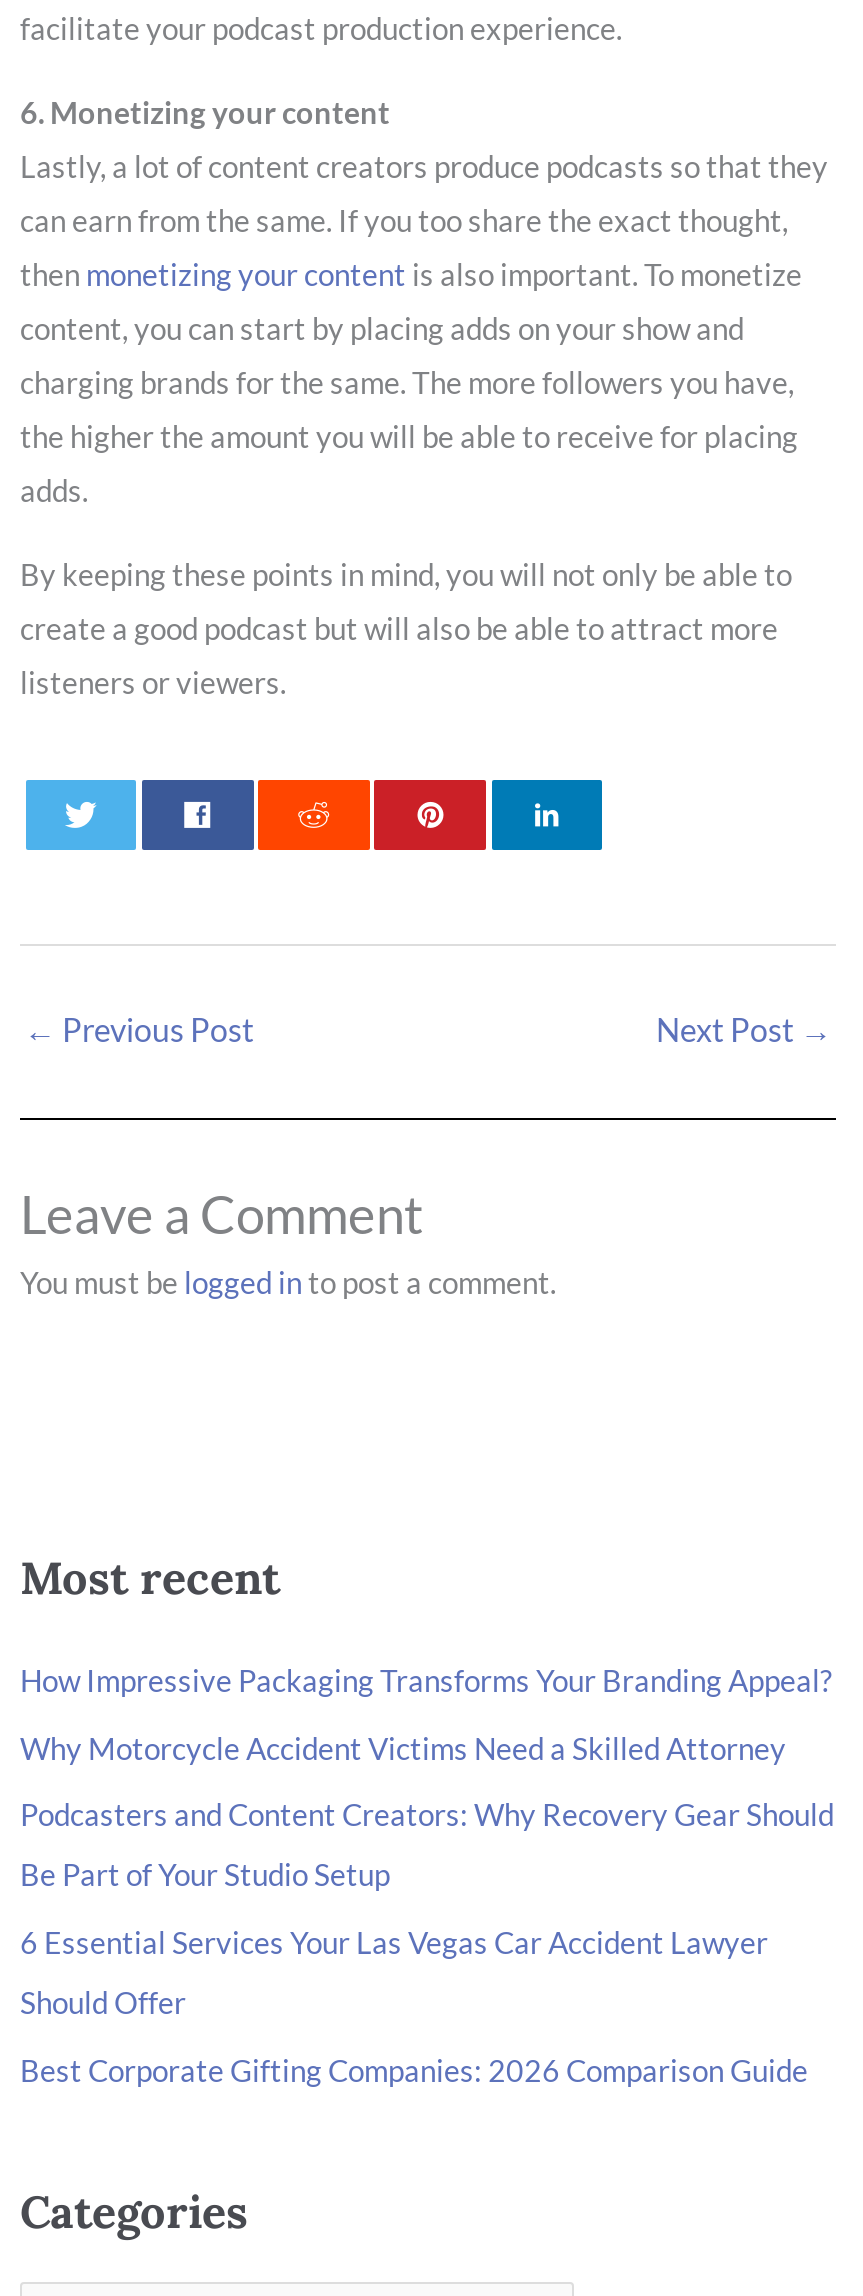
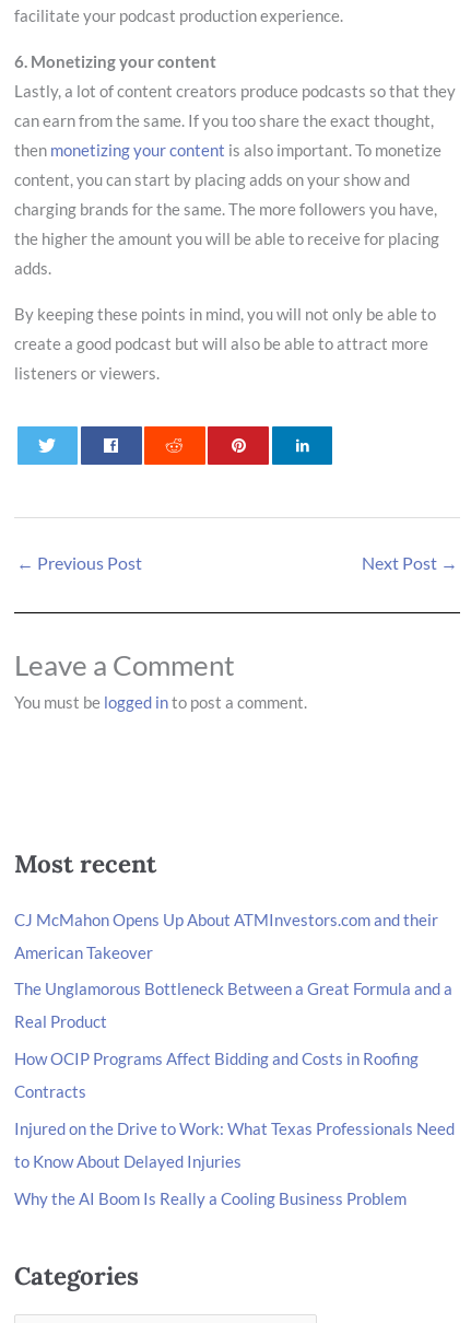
[20,1661,834,2087] How Impressive Packaging Transforms Your Branding Appeal? | Why Motorcycle Accident Victims Need a Skilled Attorney | Podcasters and Content Creators: Why Recovery Gear Should | Be Part of Your Studio Setup | 6 Essential Services Your Las Vegas Car Accident Lawyer | Should Offer | Best Corporate Gifting Companies: 2026 Comparison Guide -> [14,909,455,1208] CJ McMahon Opens Up About ATMInvestors.com and their | American Takeover | The Unglamorous Bottleneck Between a Great Formula and a | Real Product | How OCIP Programs Affect Bidding and Costs in Roofing | Contracts | Injured on the Drive to Work: What Texas Professionals Need | to Know About Delayed Injuries | Why the AI Boom Is Really a Cooling Business Problem

